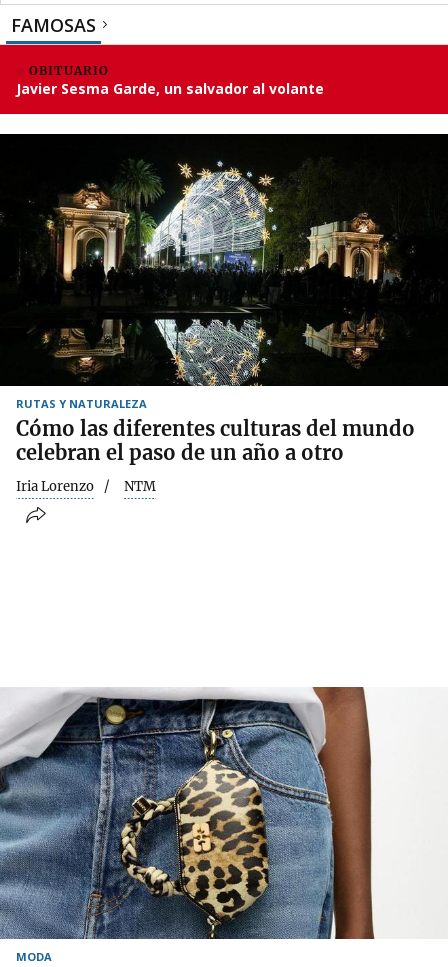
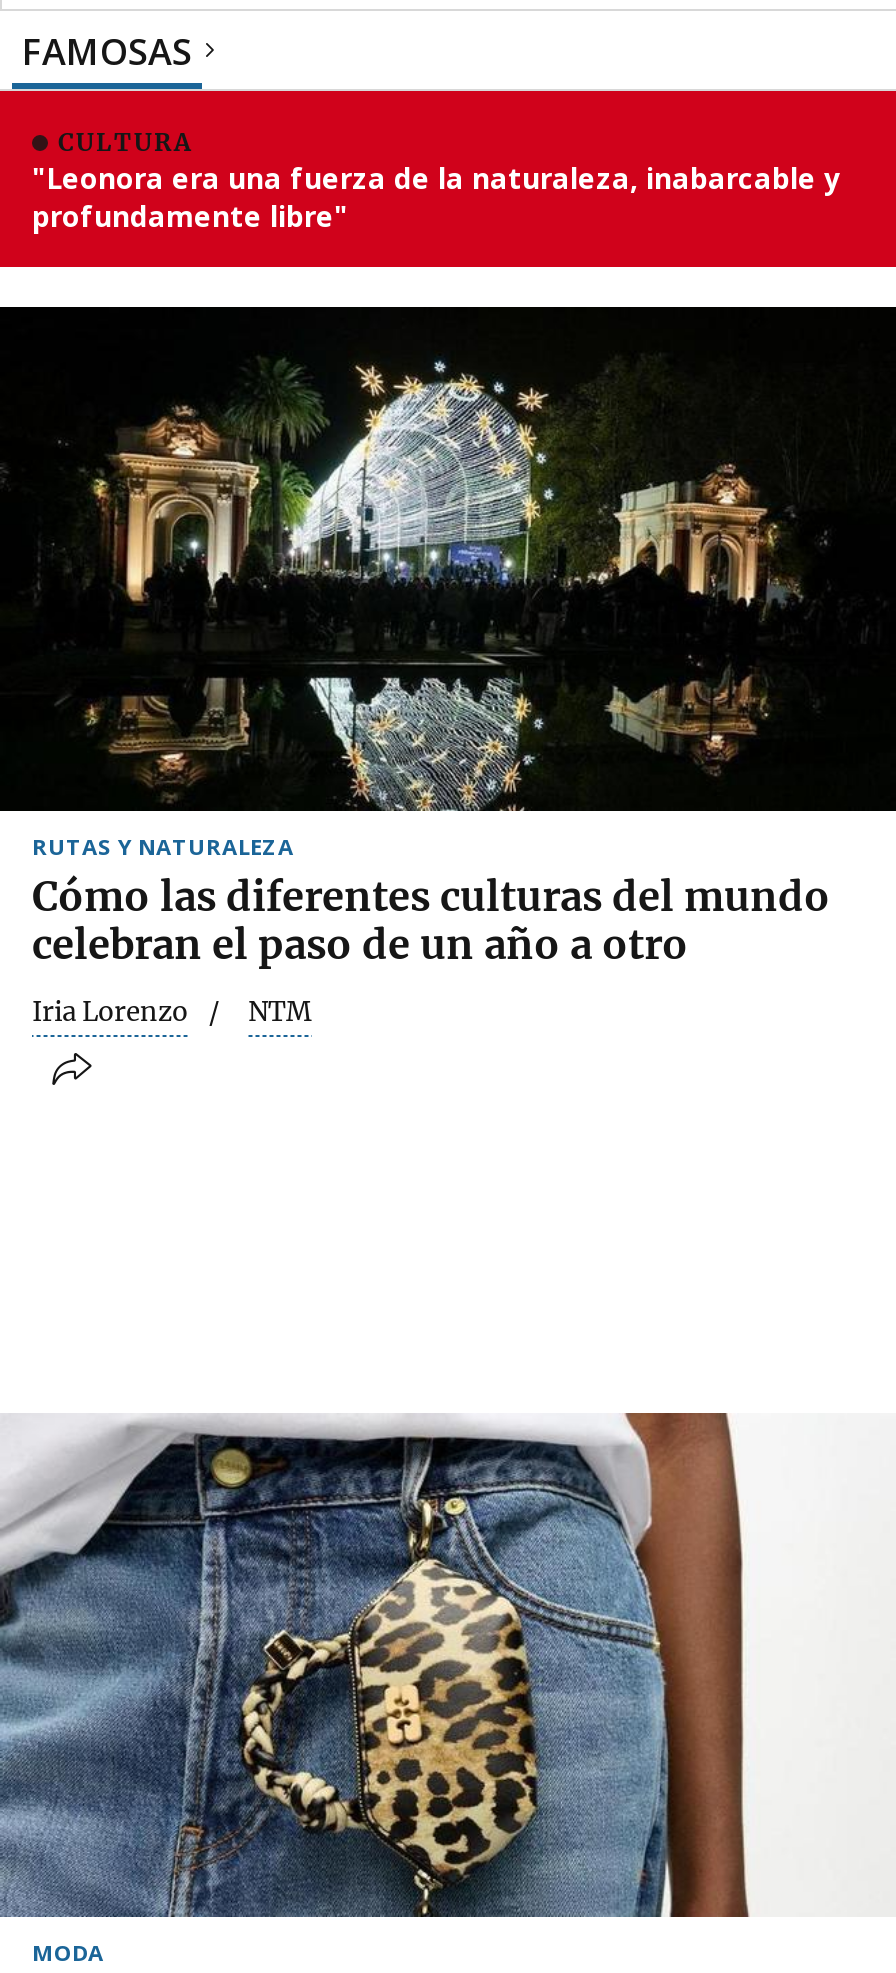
[16,63,324,98] OBITUARIO | Javier Sesma Garde, un salvador al volante -> [32,127,840,235] CULTURA | "Leonora era una fuerza de la naturaleza, inabarcable y | profundamente libre"

